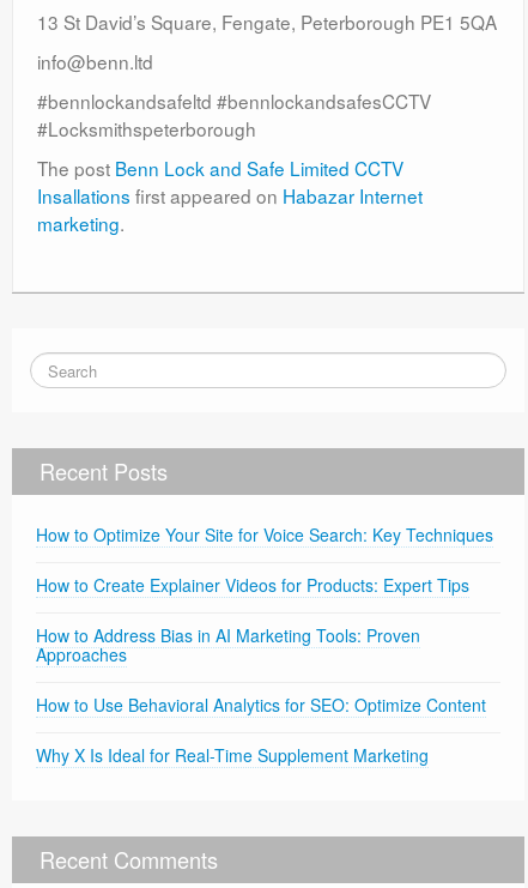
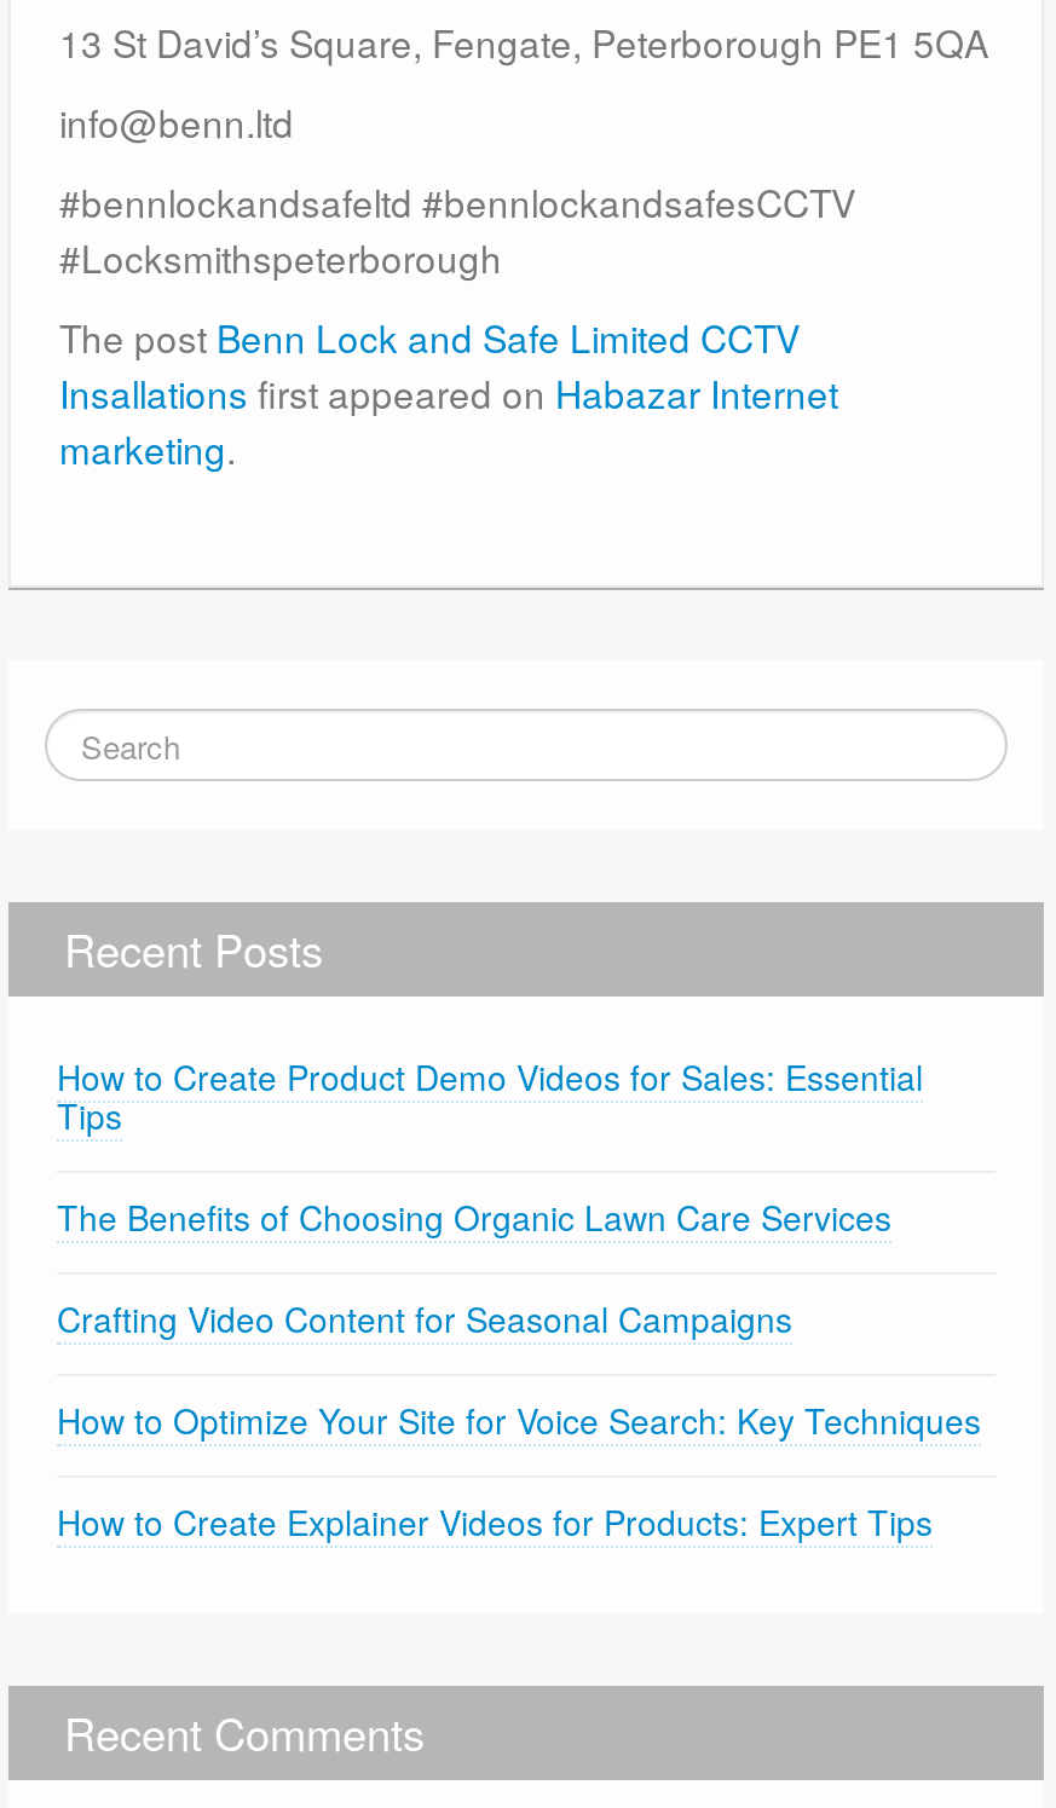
none -> [57,1052,923,1342] How to Create Product Demo Videos for Sales: Essential | Tips | The Benefits of Choosing Organic Lawn Care Services | Crafting Video Content for Seasonal Campaigns
moved [36,522,493,597] -> [57,1396,981,1546]: How to Optimize Your Site for Voice Search: Key Techniques | How to Create Explainer Videos for Products: Expert Tips
[36,623,486,767] How to Address Bias in AI Marketing Tools: Proven | Approaches | How to Use Behavioral Analytics for SEO: Optimize Content | Why X Is Ideal for Real-Time Supplement Marketing -> none

